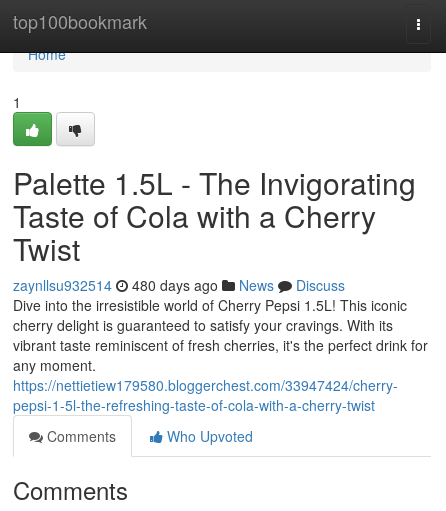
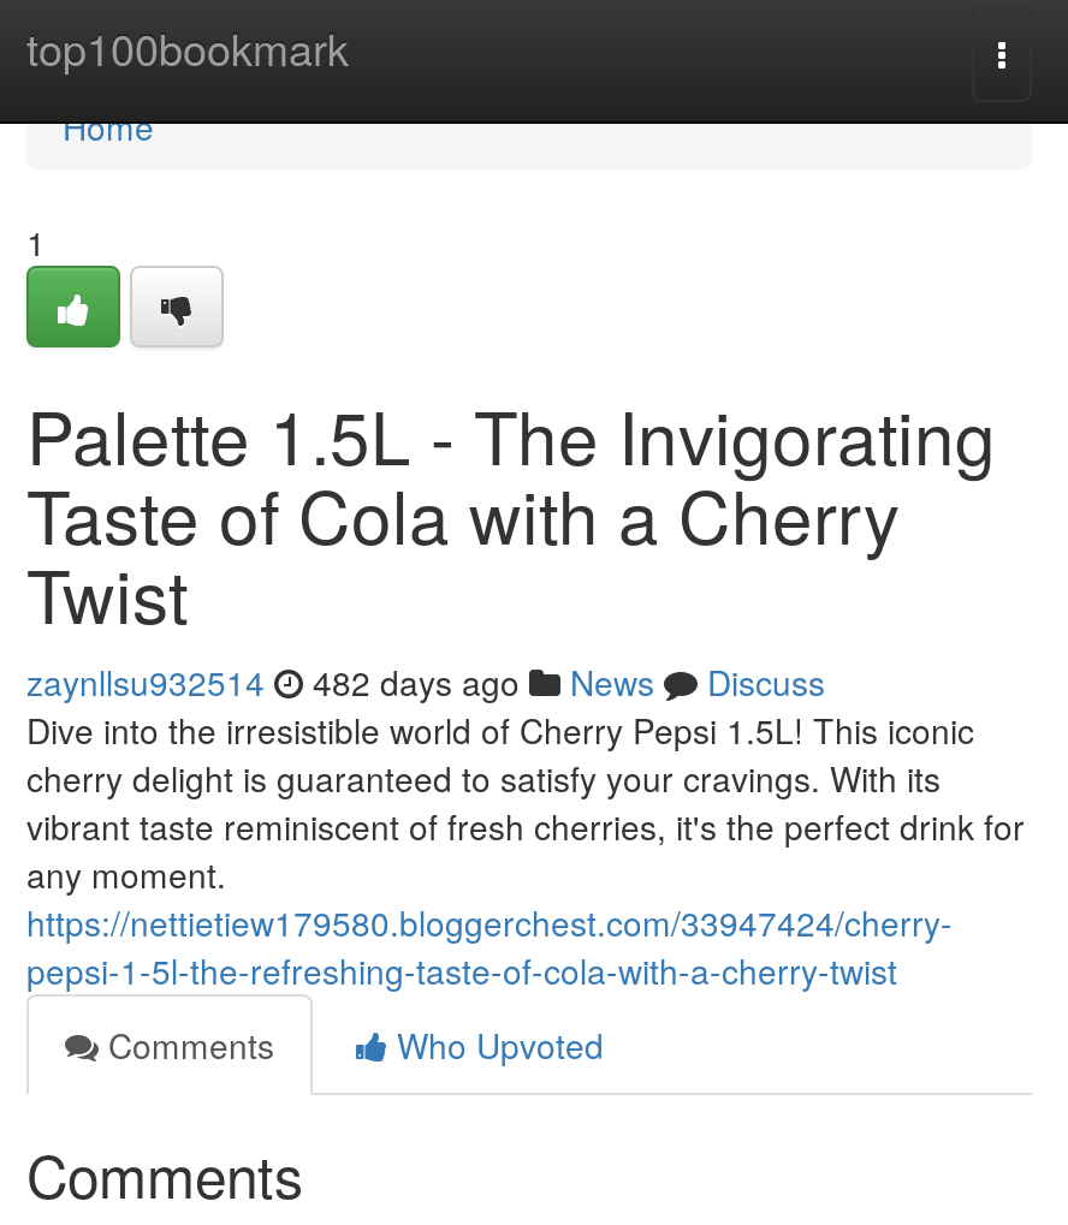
[13,275,345,295] zaynllsu932514 480 days ago News Discuss -> [26,658,825,706] zaynllsu932514 482 days ago News Discuss

